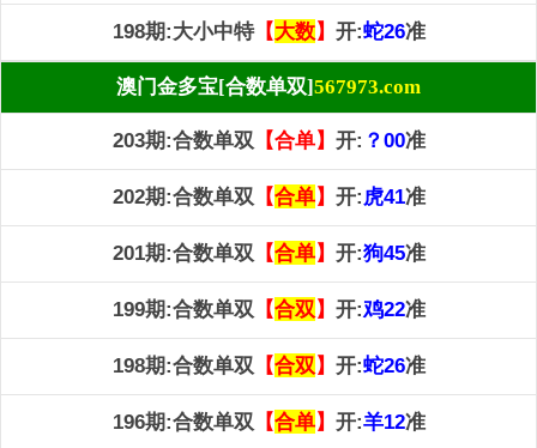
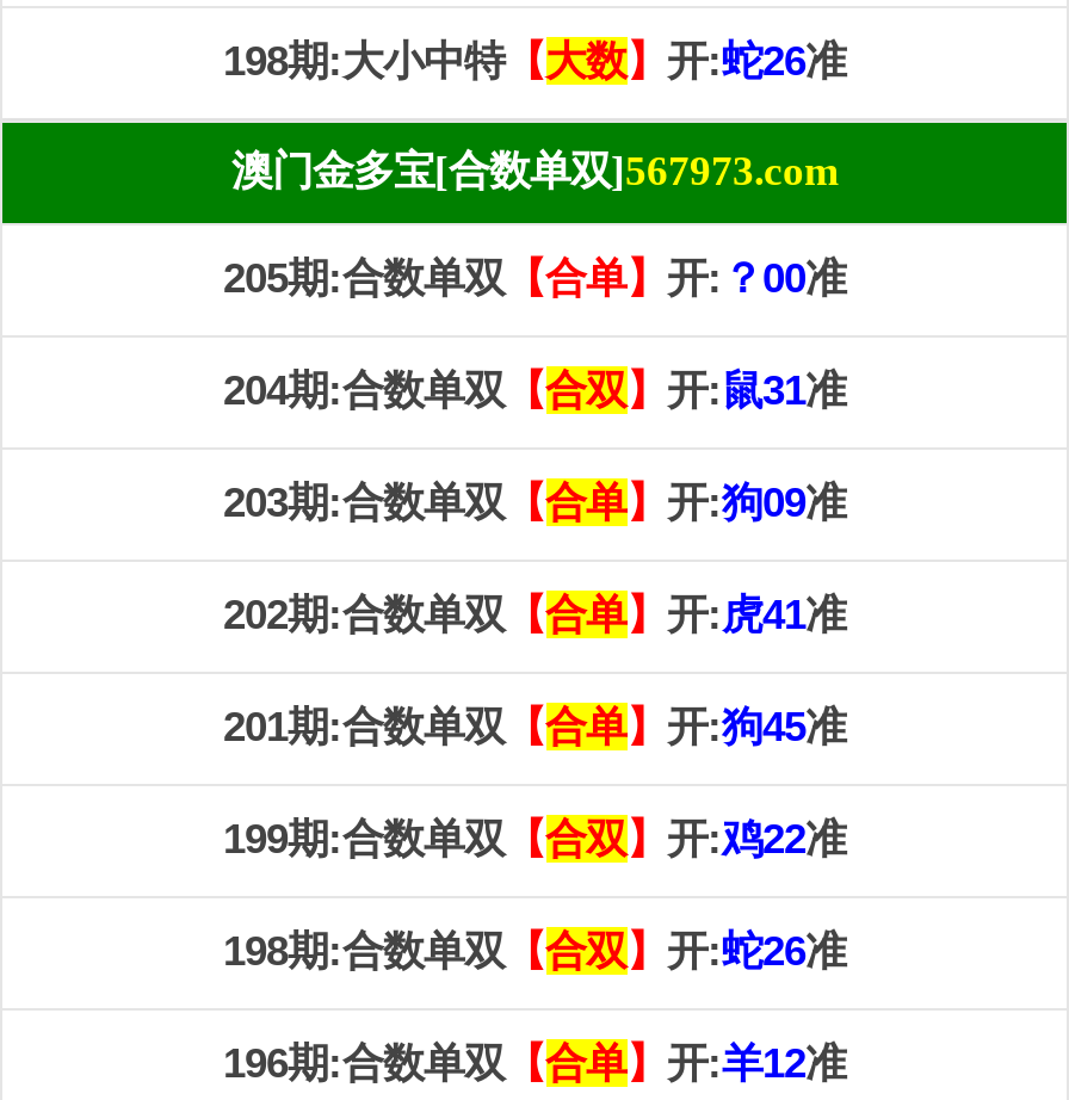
[112,128,425,152] 203期:合数单双【合单】开:？00准 -> [223,255,846,527] 205期:合数单双【合单】开:？00准 | 204期:合数单双【合双】开:鼠31准 | 203期:合数单双【合单】开:狗09准

